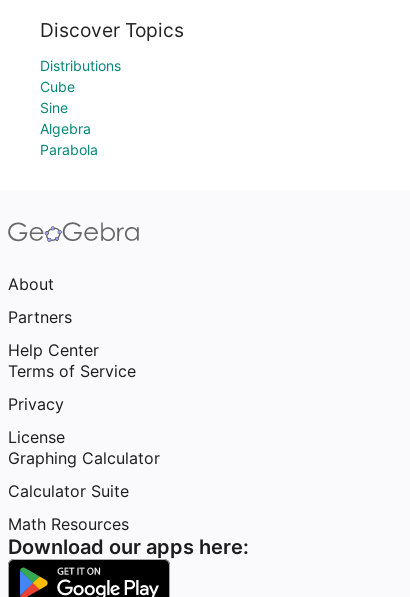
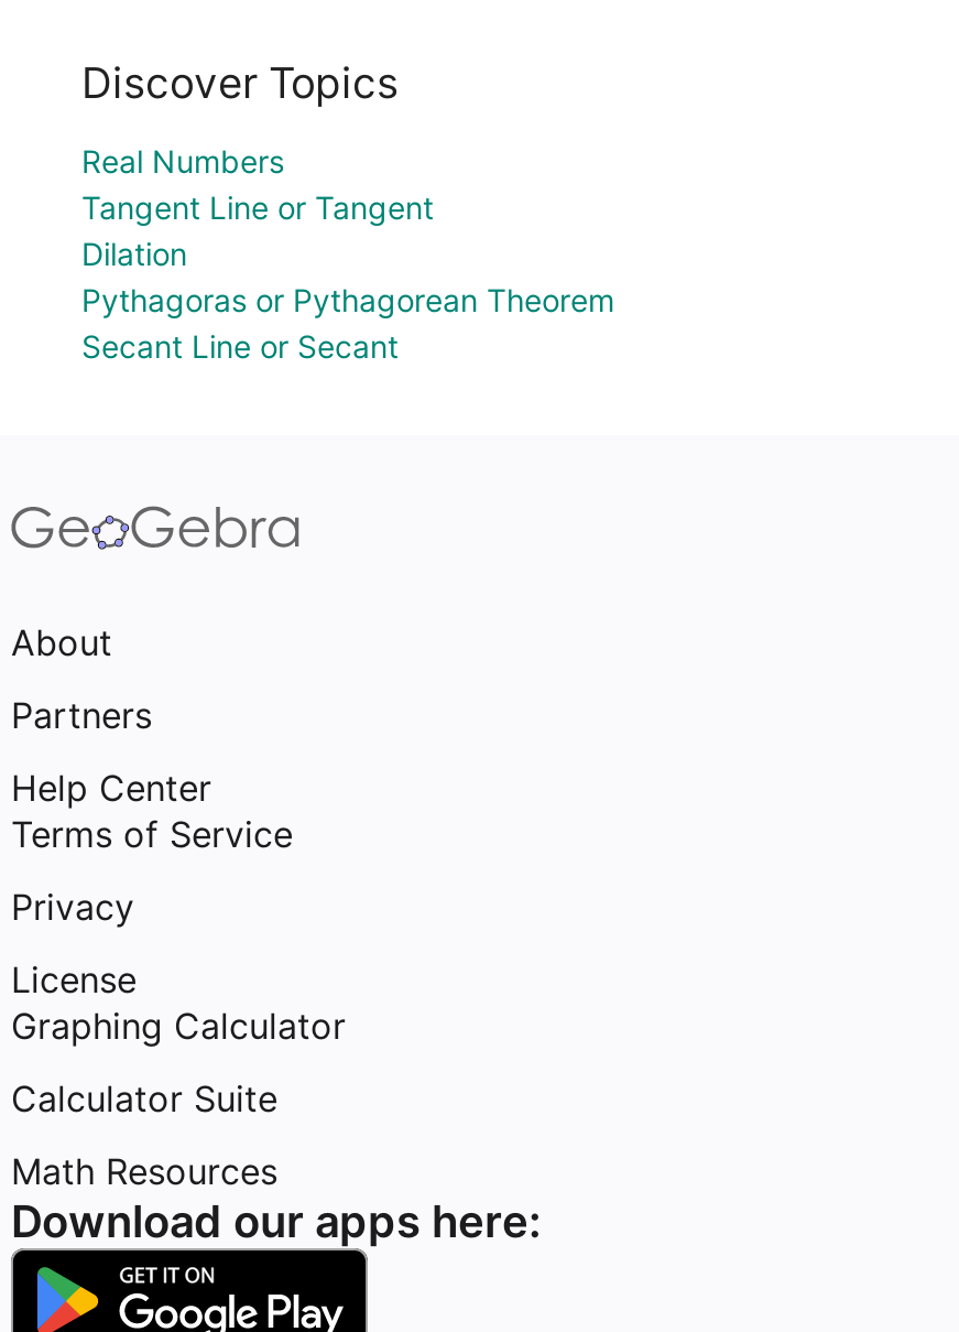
[40,57,121,158] Distributions | Cube | Sine | Algebra | Parabola -> [81,142,614,365] Real Numbers | Tangent Line or Tangent | Dilation | Pythagoras or Pythagorean Theorem | Secant Line or Secant

